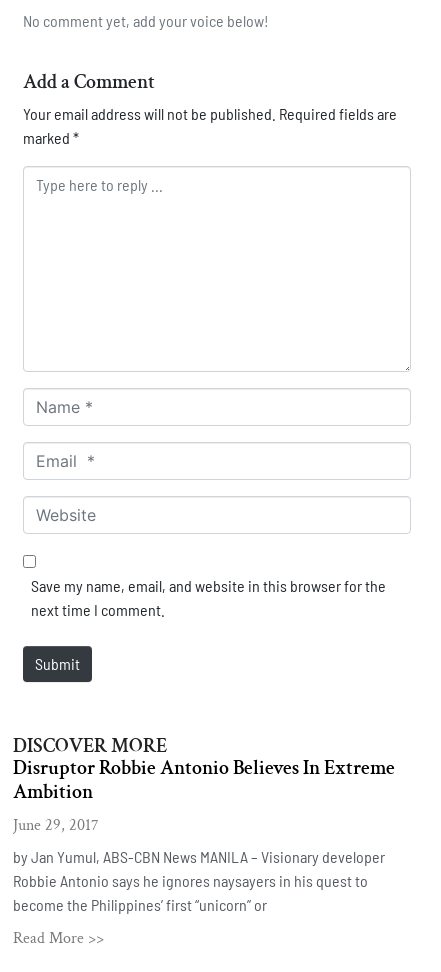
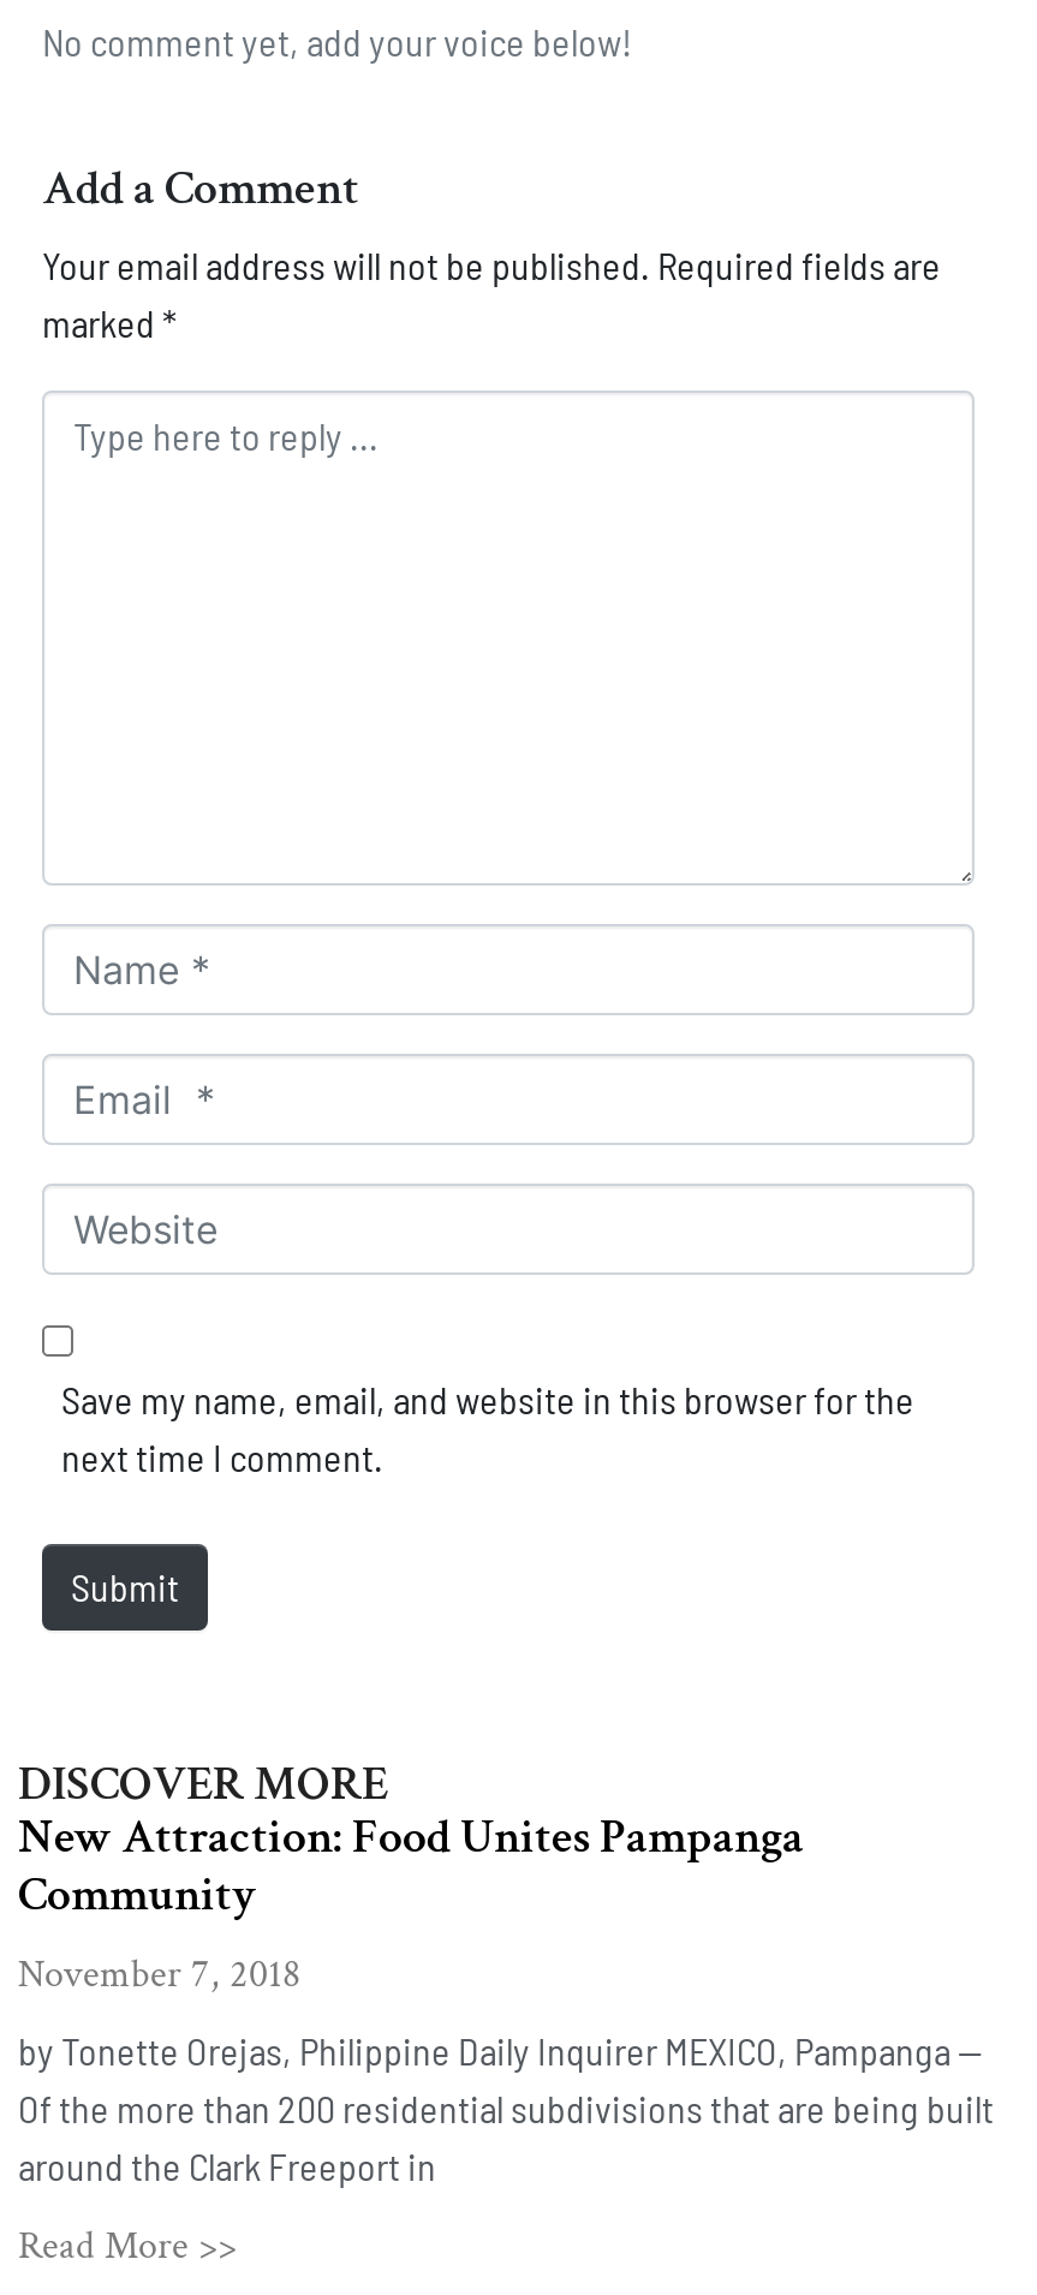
[13,755,395,836] Disruptor Robbie Antonio Believes In Extreme | Ambition | June 29, 2017 -> [18,1805,804,2000] New Attraction: Food Unites Pampanga | Community | November 7, 2018
[13,847,385,914] by Jan Yumul, ABS-CBN News MANILA – Visionary developer | Robbie Antonio says he ignores naysayers in his quest to | become the Philippines’ first “unicorn” or -> [18,2027,994,2188] by Tonette Orejas, Philippine Daily Inquirer MEXICO, Pampanga — | Of the more than 200 residential subdivisions that are being built | around the Clark Freeport in

